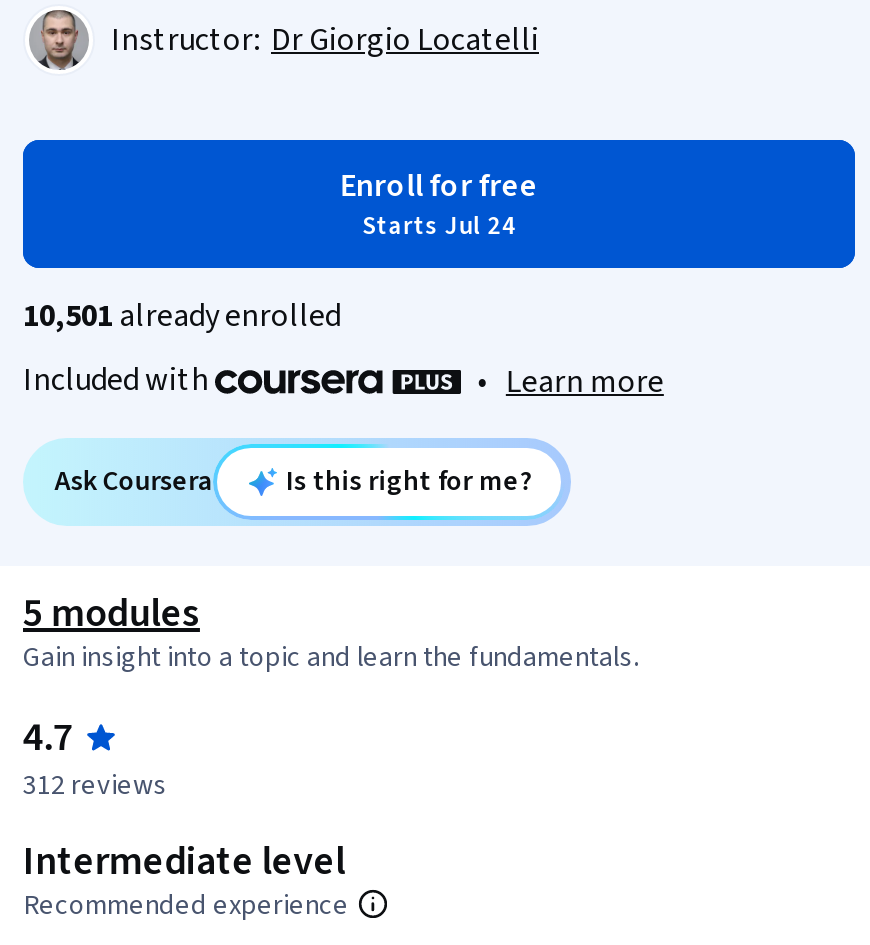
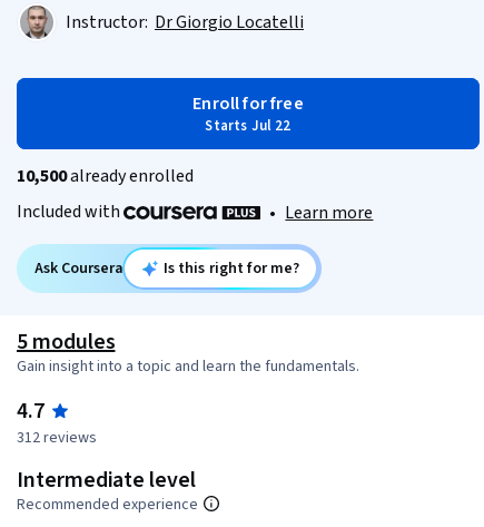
[362,208,516,244] Starts Jul 24 -> [205,116,291,136] Starts Jul 22
[23,294,341,338] 10,501 already enrolled -> [17,164,194,188] 10,500 already enrolled

